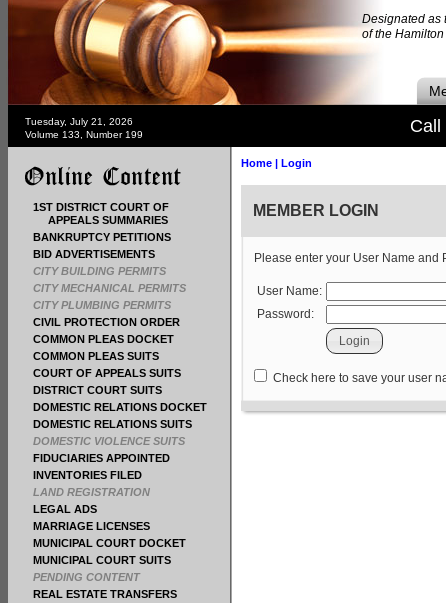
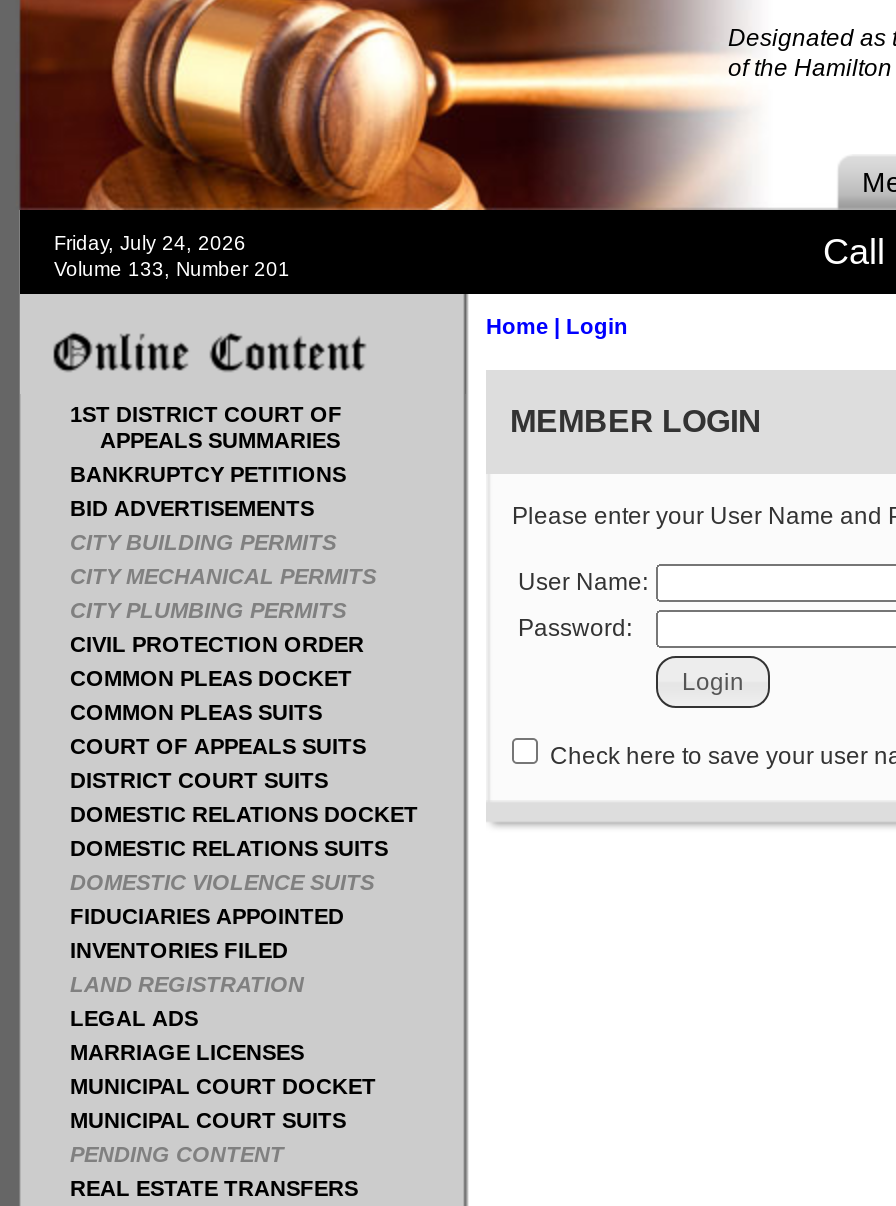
[25,116,133,127] Tuesday, July 21, 2026 -> [54,232,246,254] Friday, July 24, 2026
[25,129,143,140] Volume 133, Number 199 -> [54,258,290,280] Volume 133, Number 201

